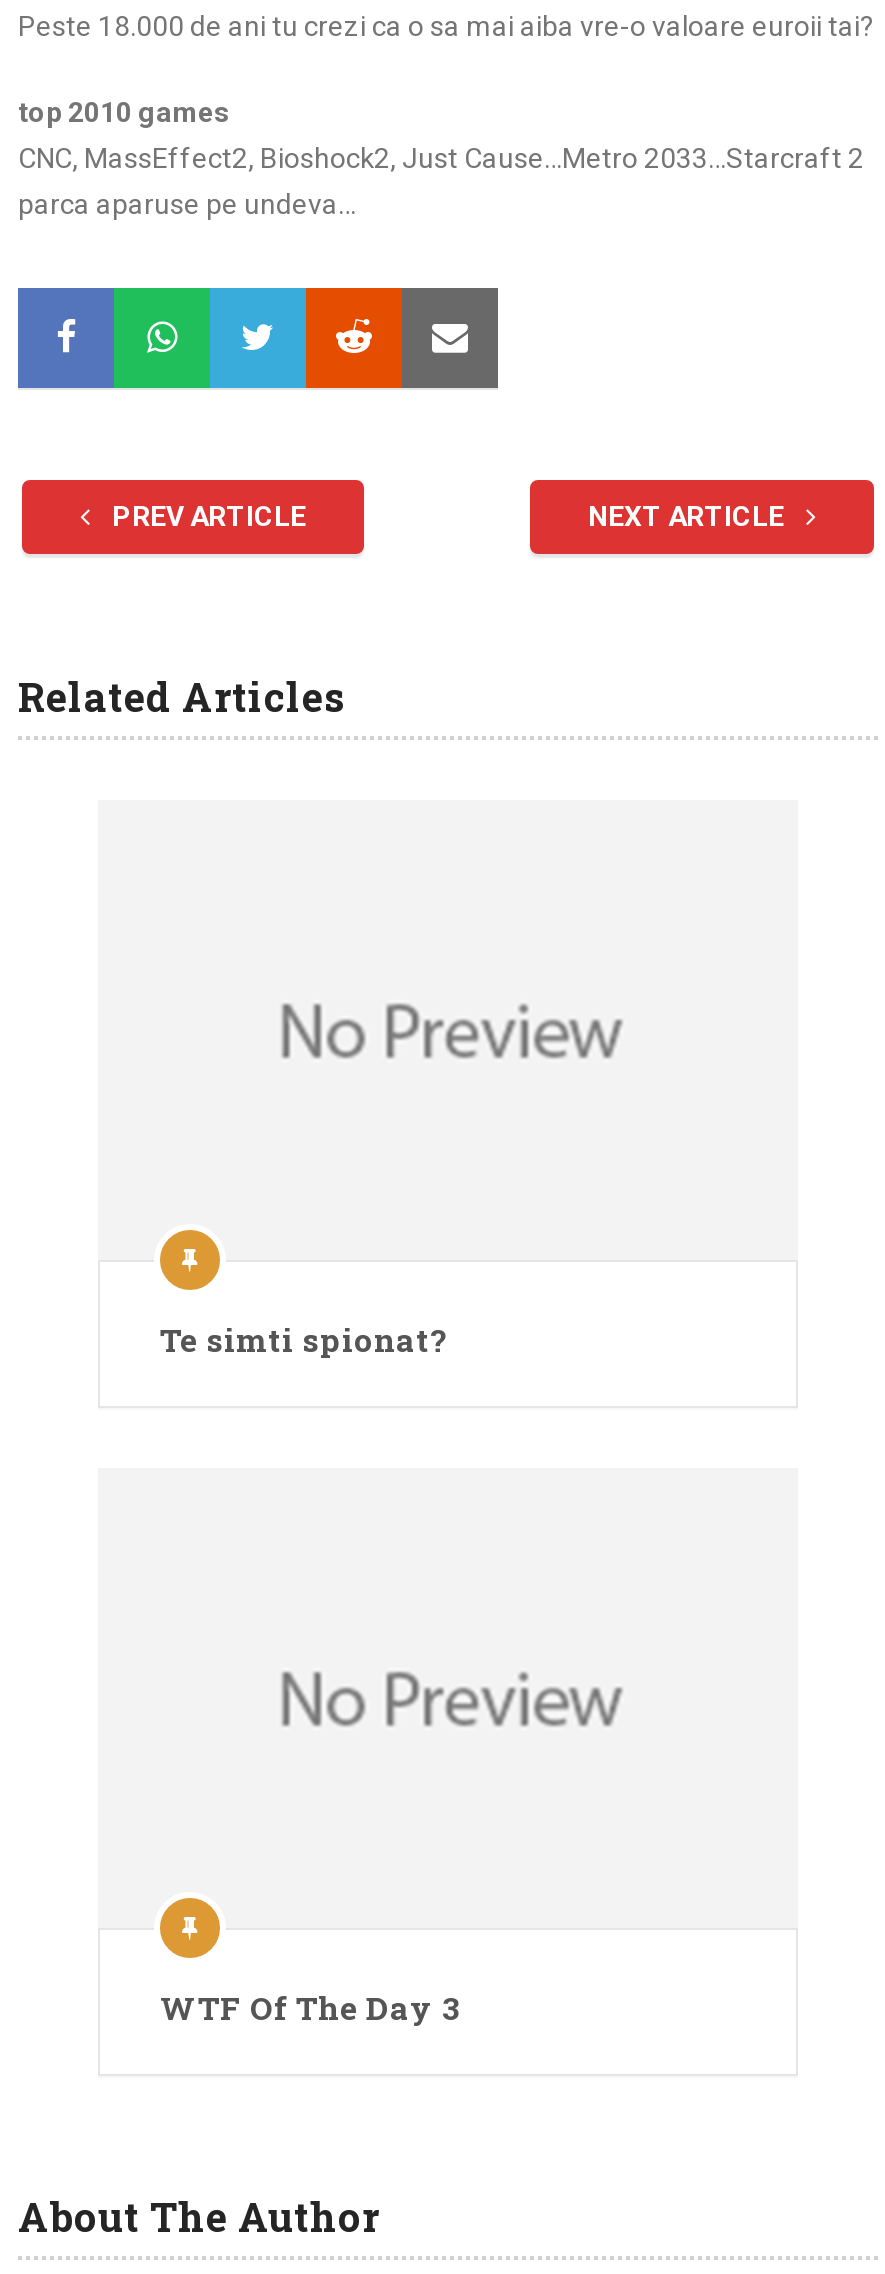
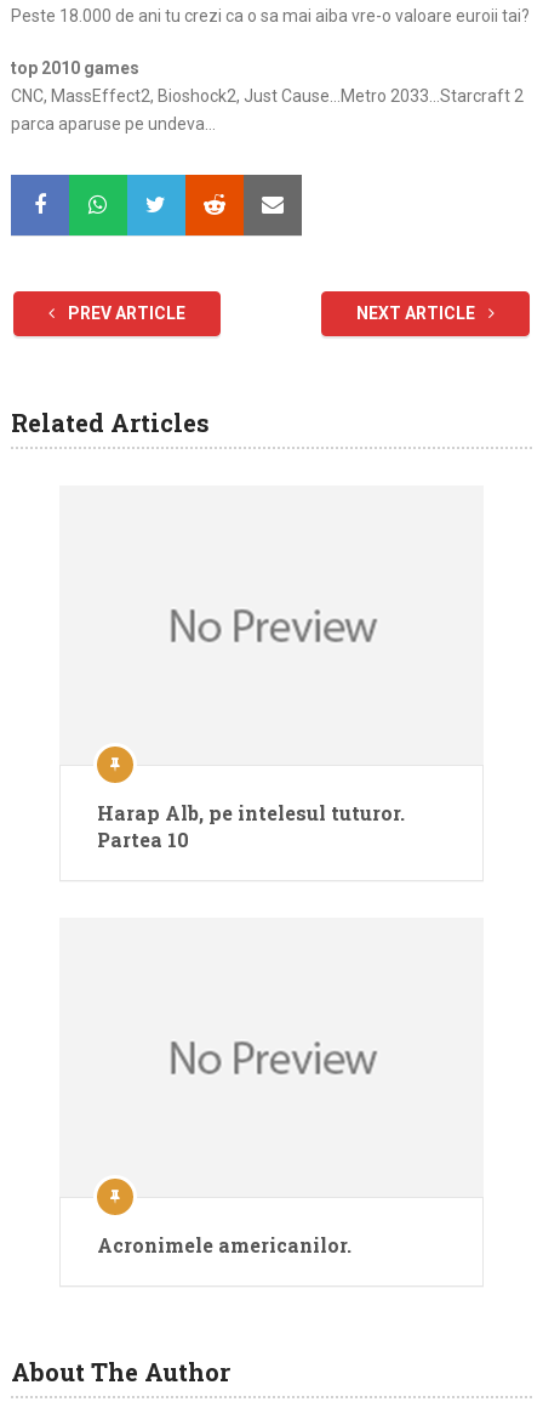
[160,1318,448,1360] Te simti spionat? -> [97,800,405,852] Harap Alb, pe intelesul tuturor. | Partea 10
[160,1986,460,2028] WTF Of The Day 3 -> [97,1232,351,1258] Acronimele americanilor.

